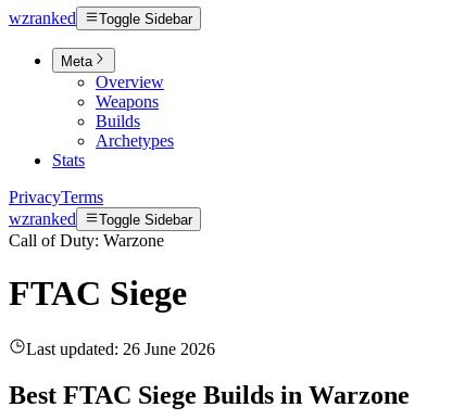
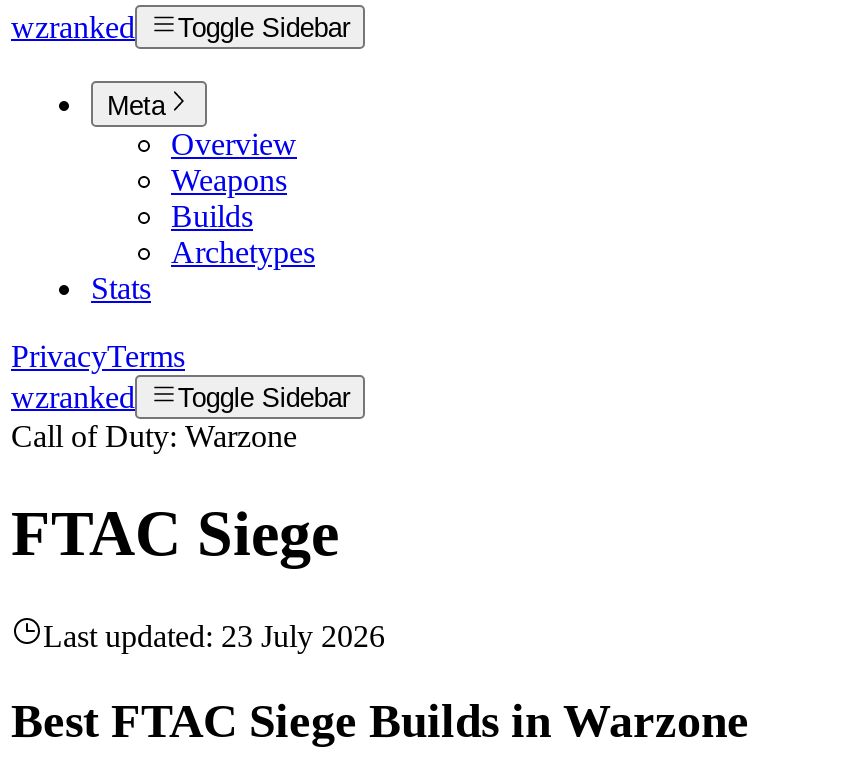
[26,340,215,358] Last updated: 26 June 2026 -> [43,619,385,653] Last updated: 23 July 2026

